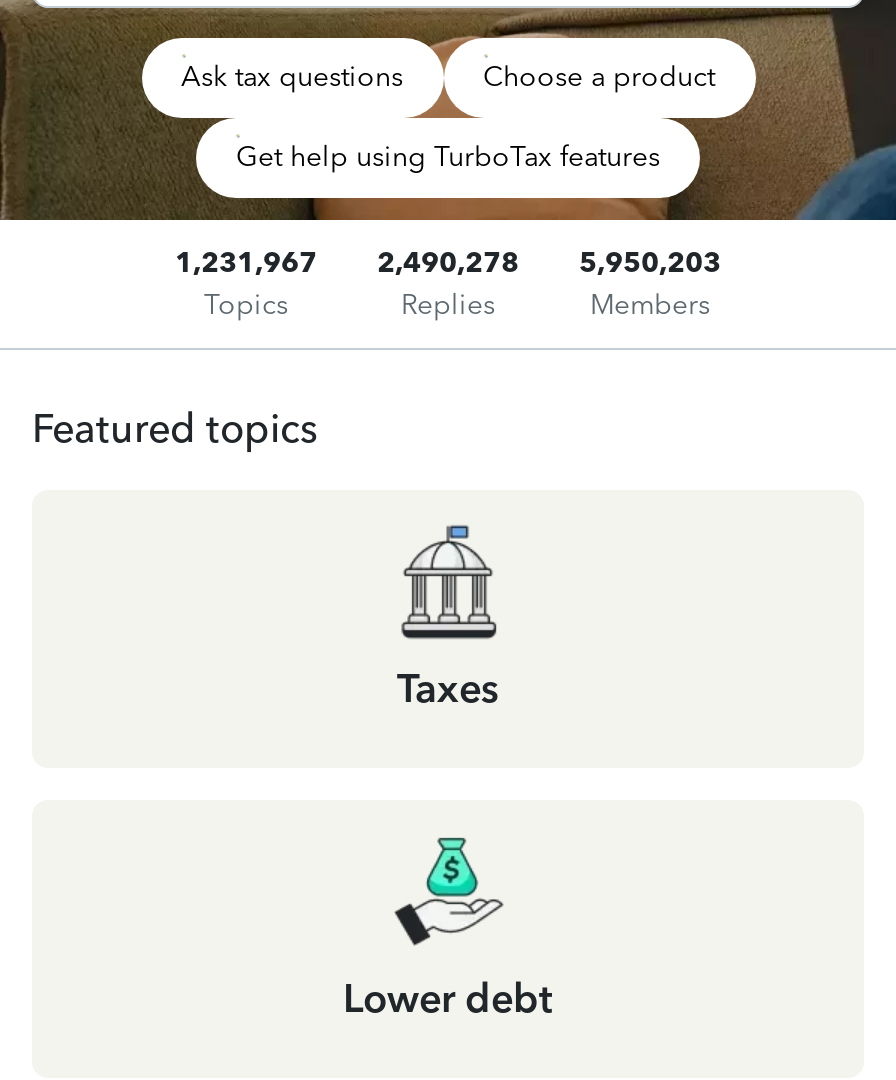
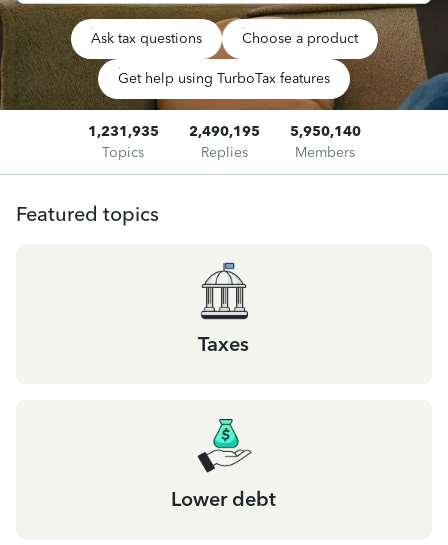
[175,246,317,280] 1,231,967 -> [87,123,158,140] 1,231,935
[377,246,519,280] 2,490,278 -> [188,123,259,140] 2,490,195
[579,246,721,280] 5,950,203 -> [289,123,360,140] 5,950,140

